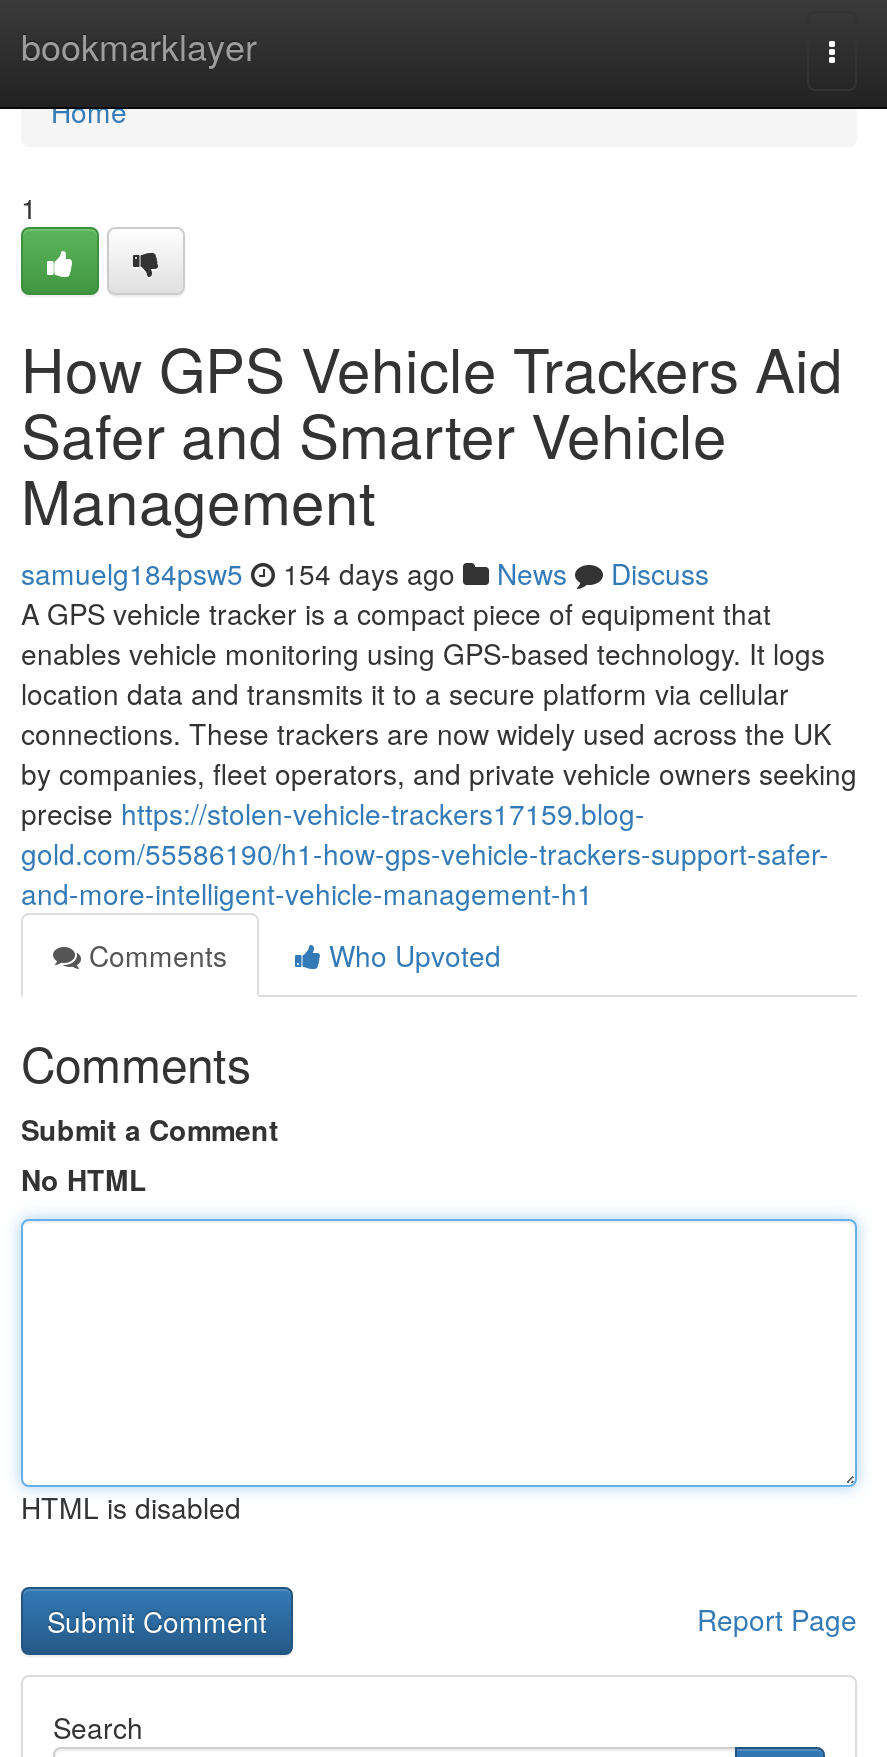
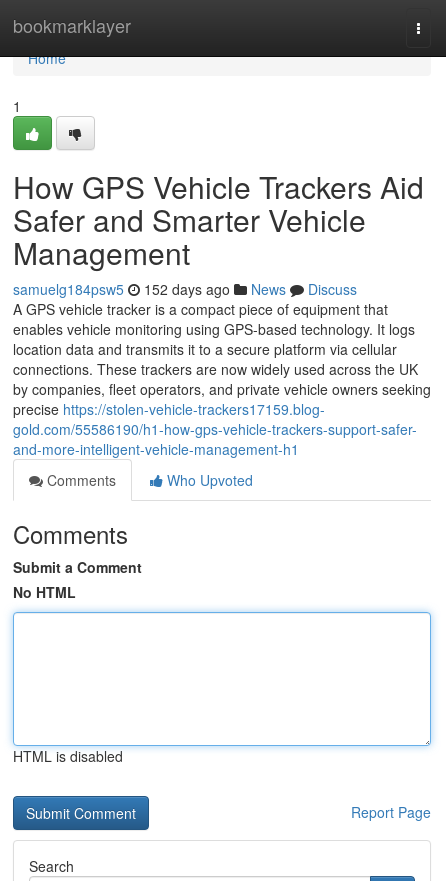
[21,553,709,593] samuelg184psw5 154 days ago News Discuss -> [13,279,357,299] samuelg184psw5 152 days ago News Discuss

